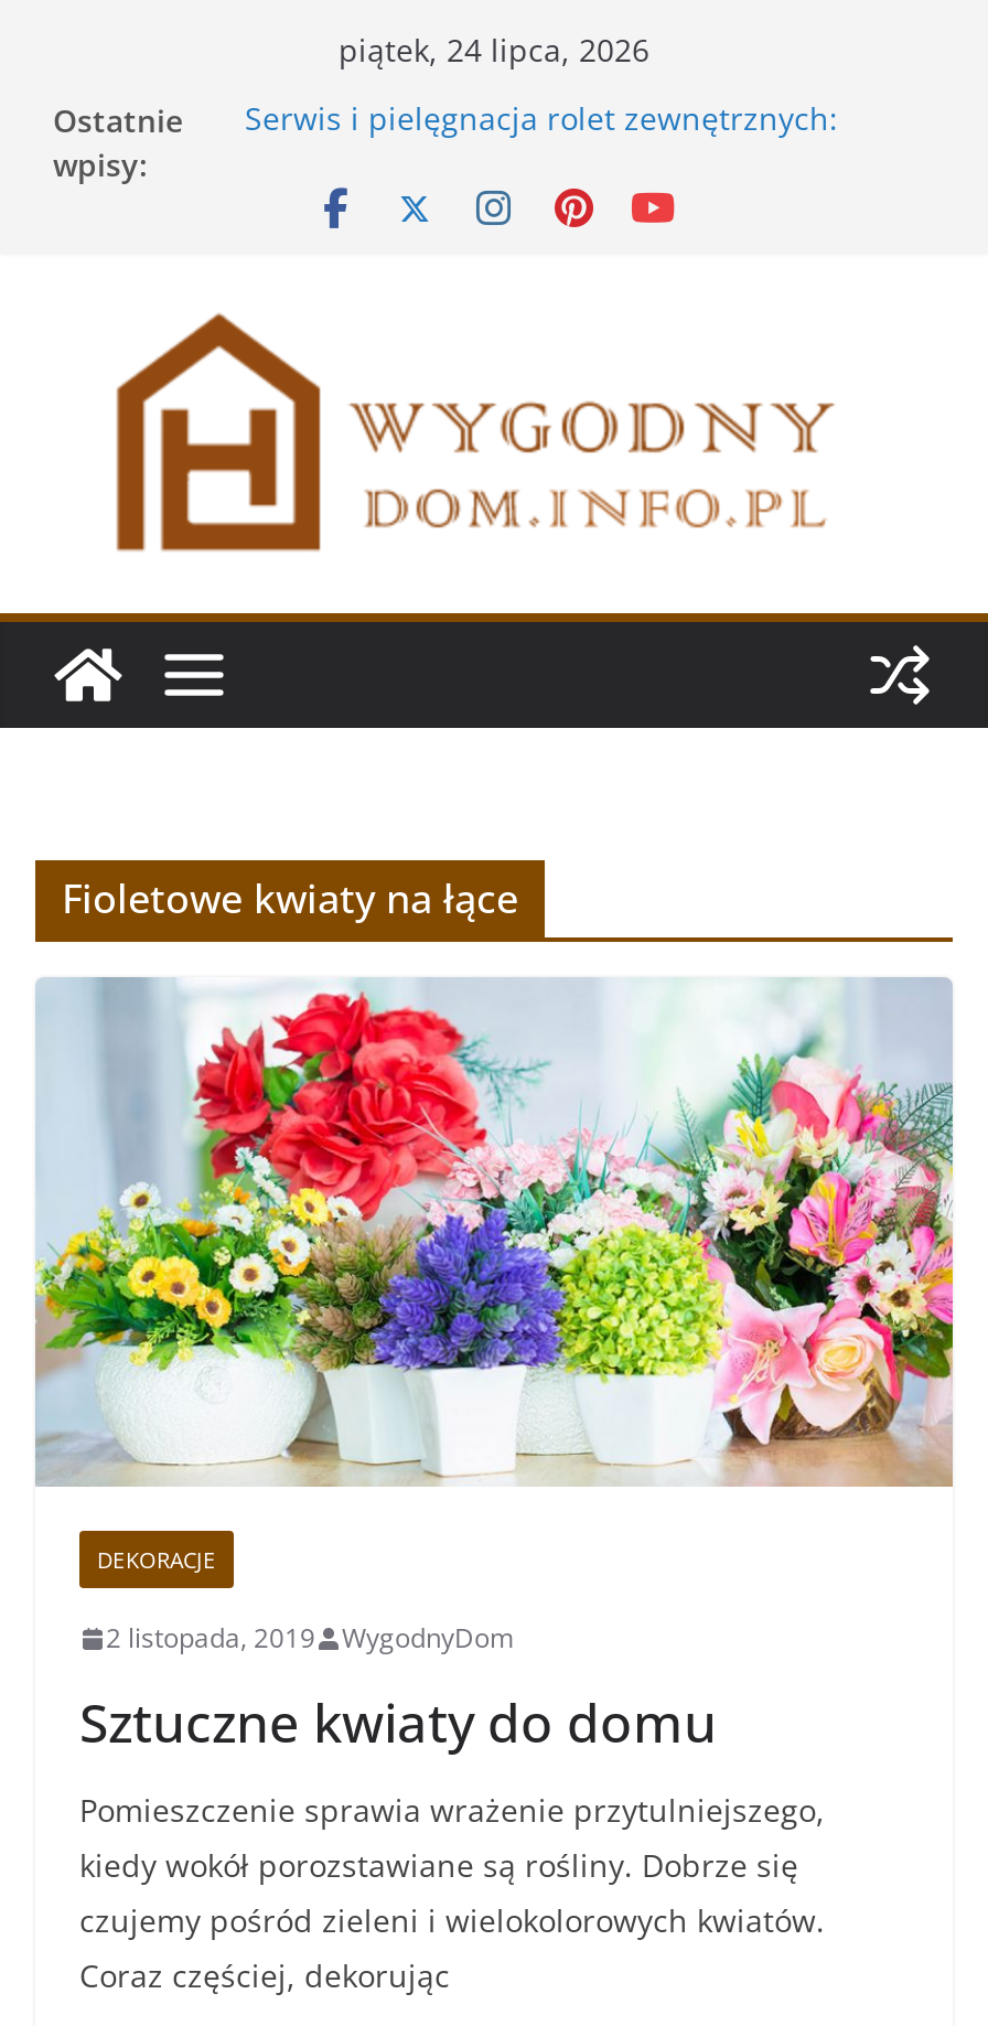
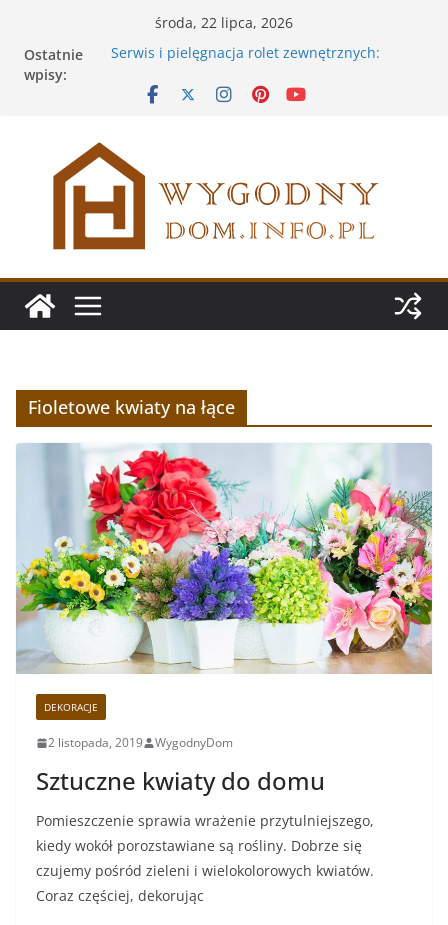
[339,29,649,71] piątek, 24 lipca, 2026 -> [155,13,293,32] środa, 22 lipca, 2026

